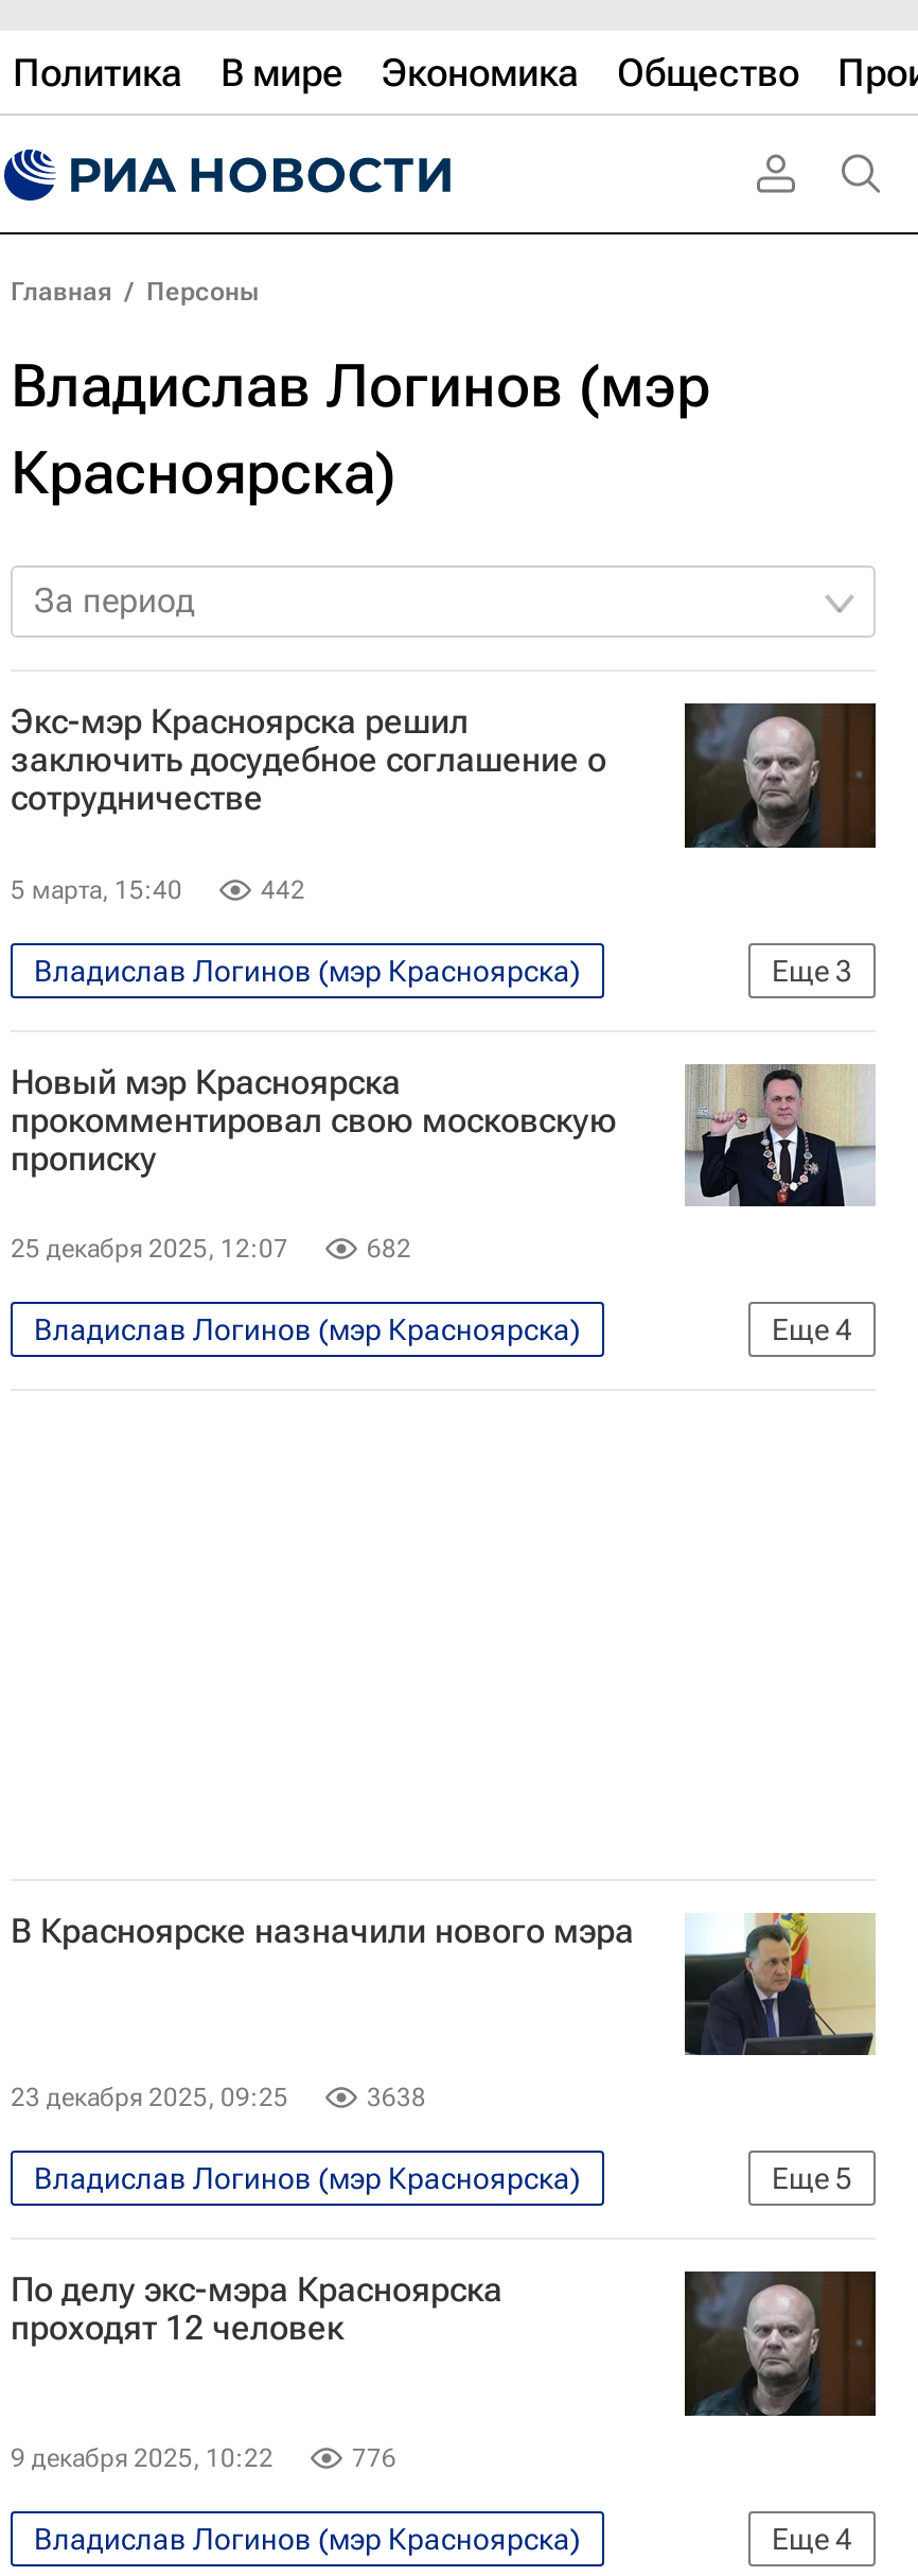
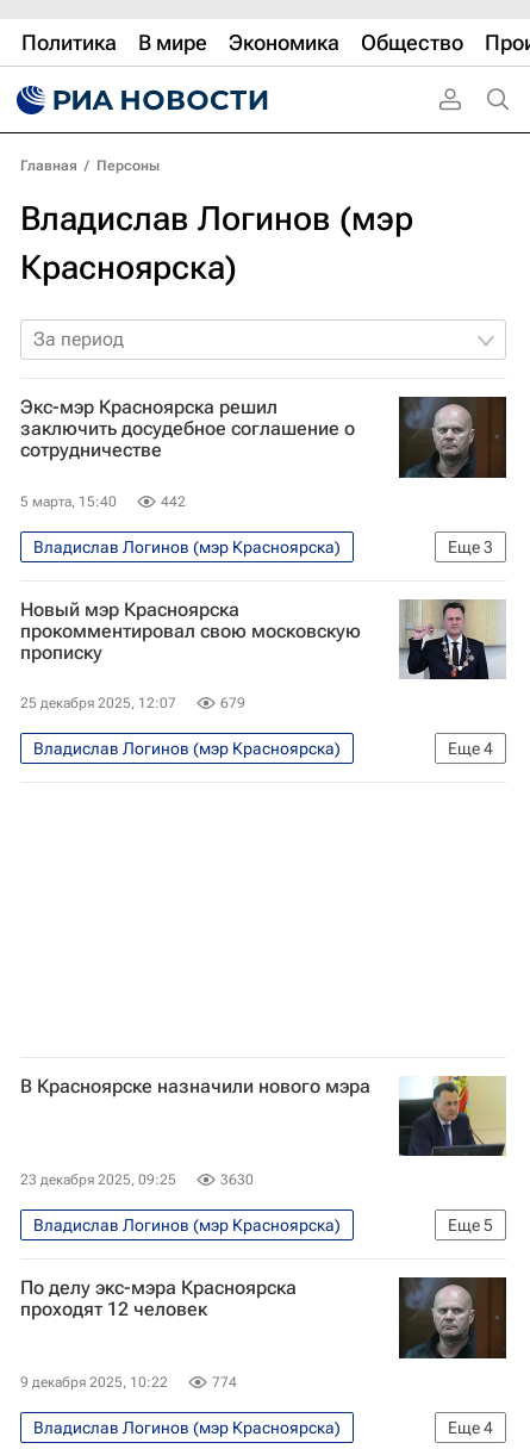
[367,1233,411,1263] 682 -> [220,694,245,711] 679
[367,2083,426,2112] 3638 -> [220,1171,254,1188] 3630
[352,2442,396,2472] 776 -> [212,1373,237,1390] 774

